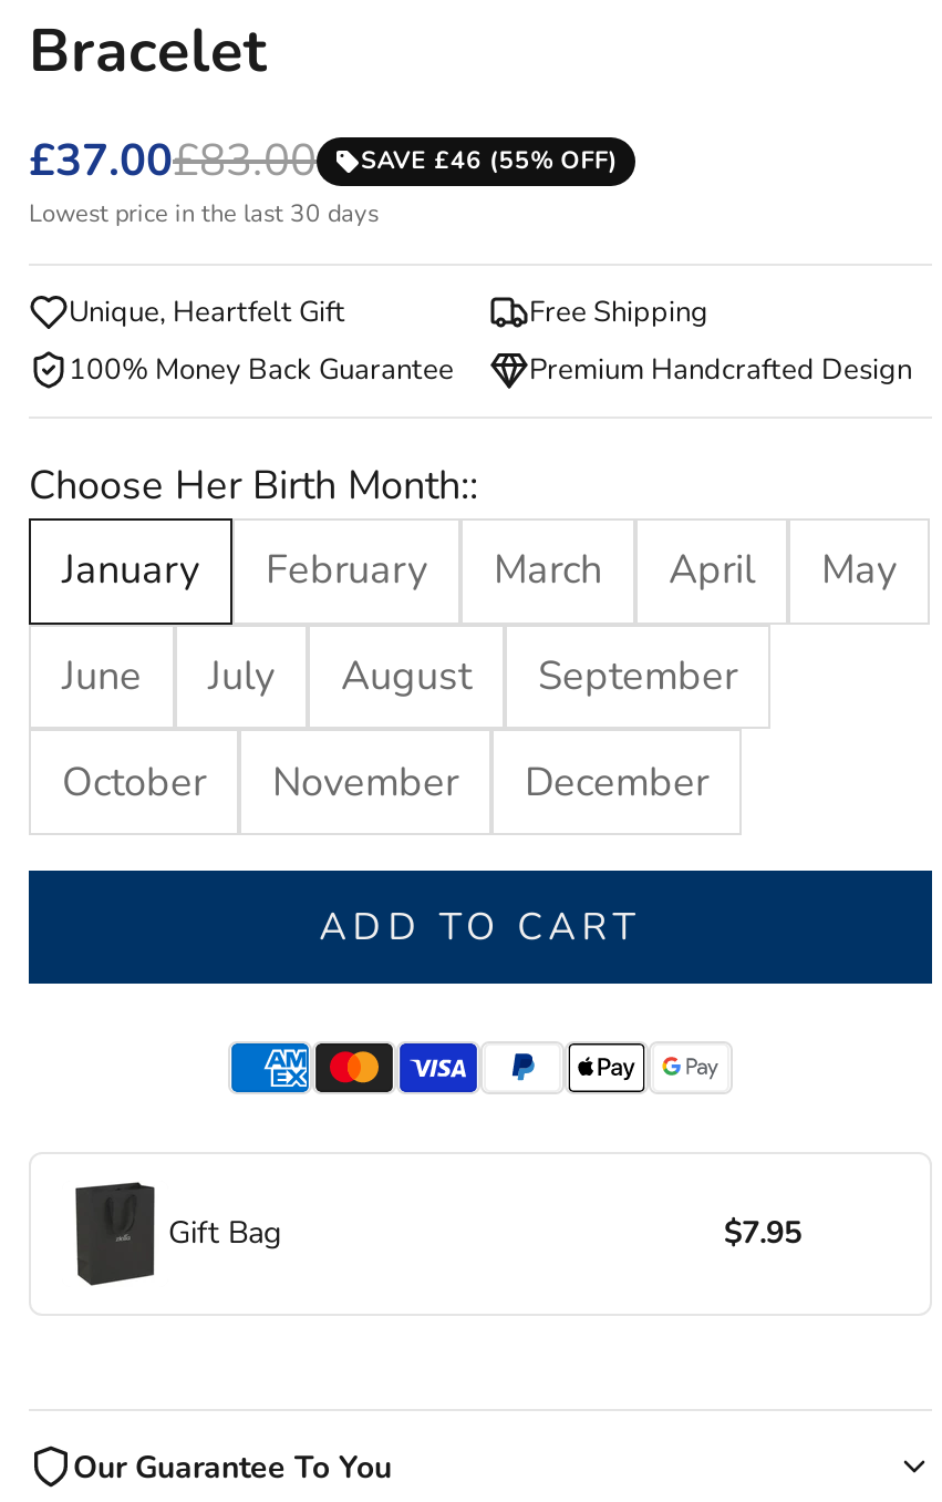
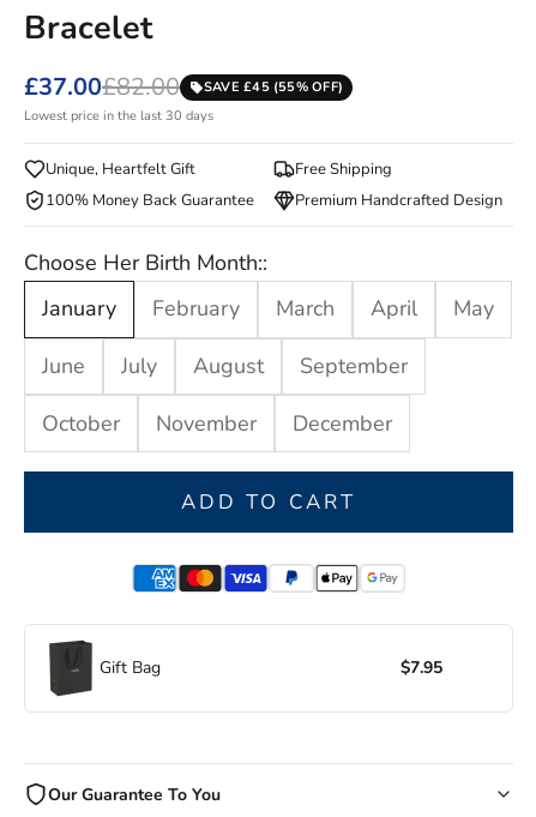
[29,130,317,190] £37.00£83.00 -> [24,71,180,103] £37.00£82.00
[361,145,618,178] SAVE £46 (55% OFF) -> [204,78,343,96] SAVE £45 (55% OFF)

